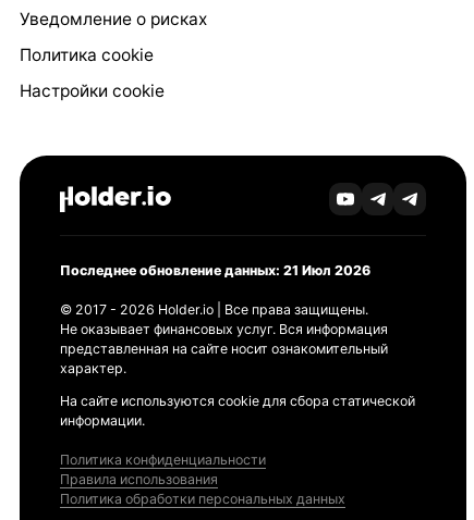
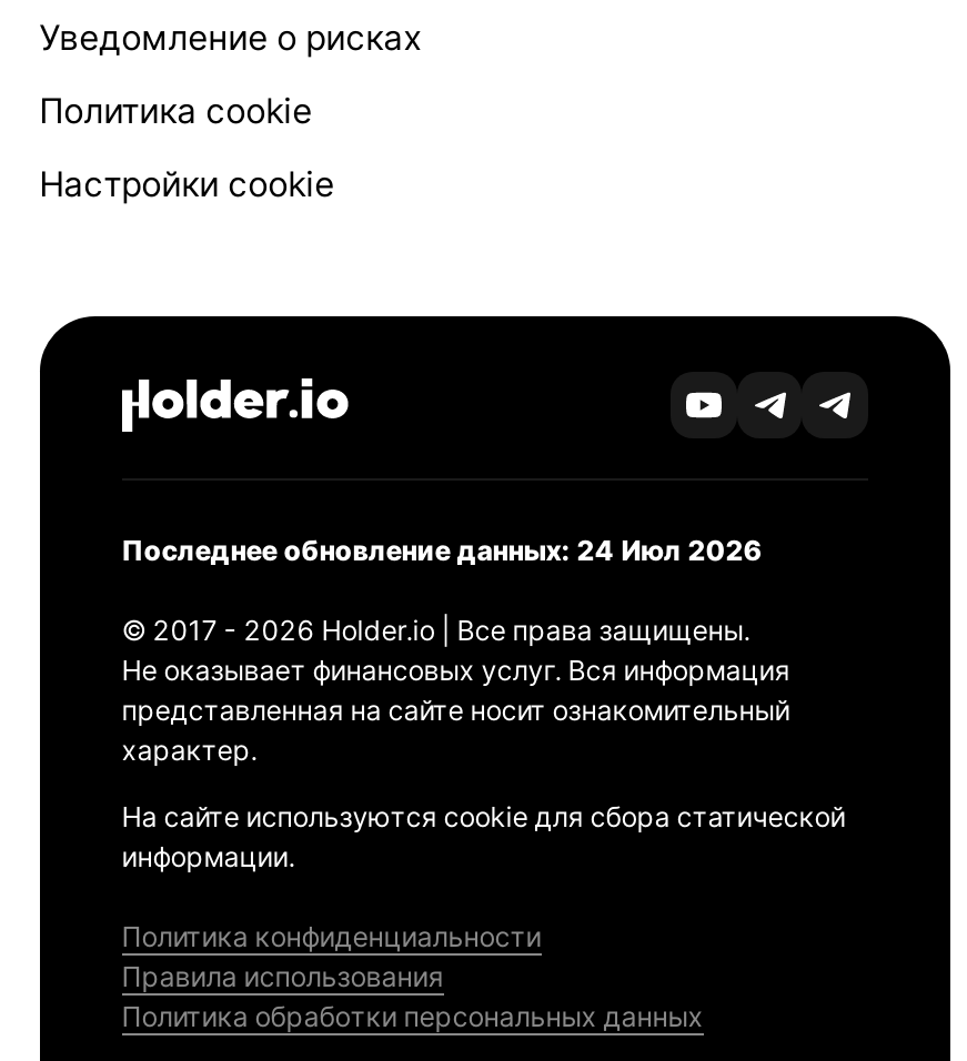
[60,262,370,278] Последнее обновление данных: 21 Июл 2026 -> [122,533,761,566] Последнее обновление данных: 24 Июл 2026

